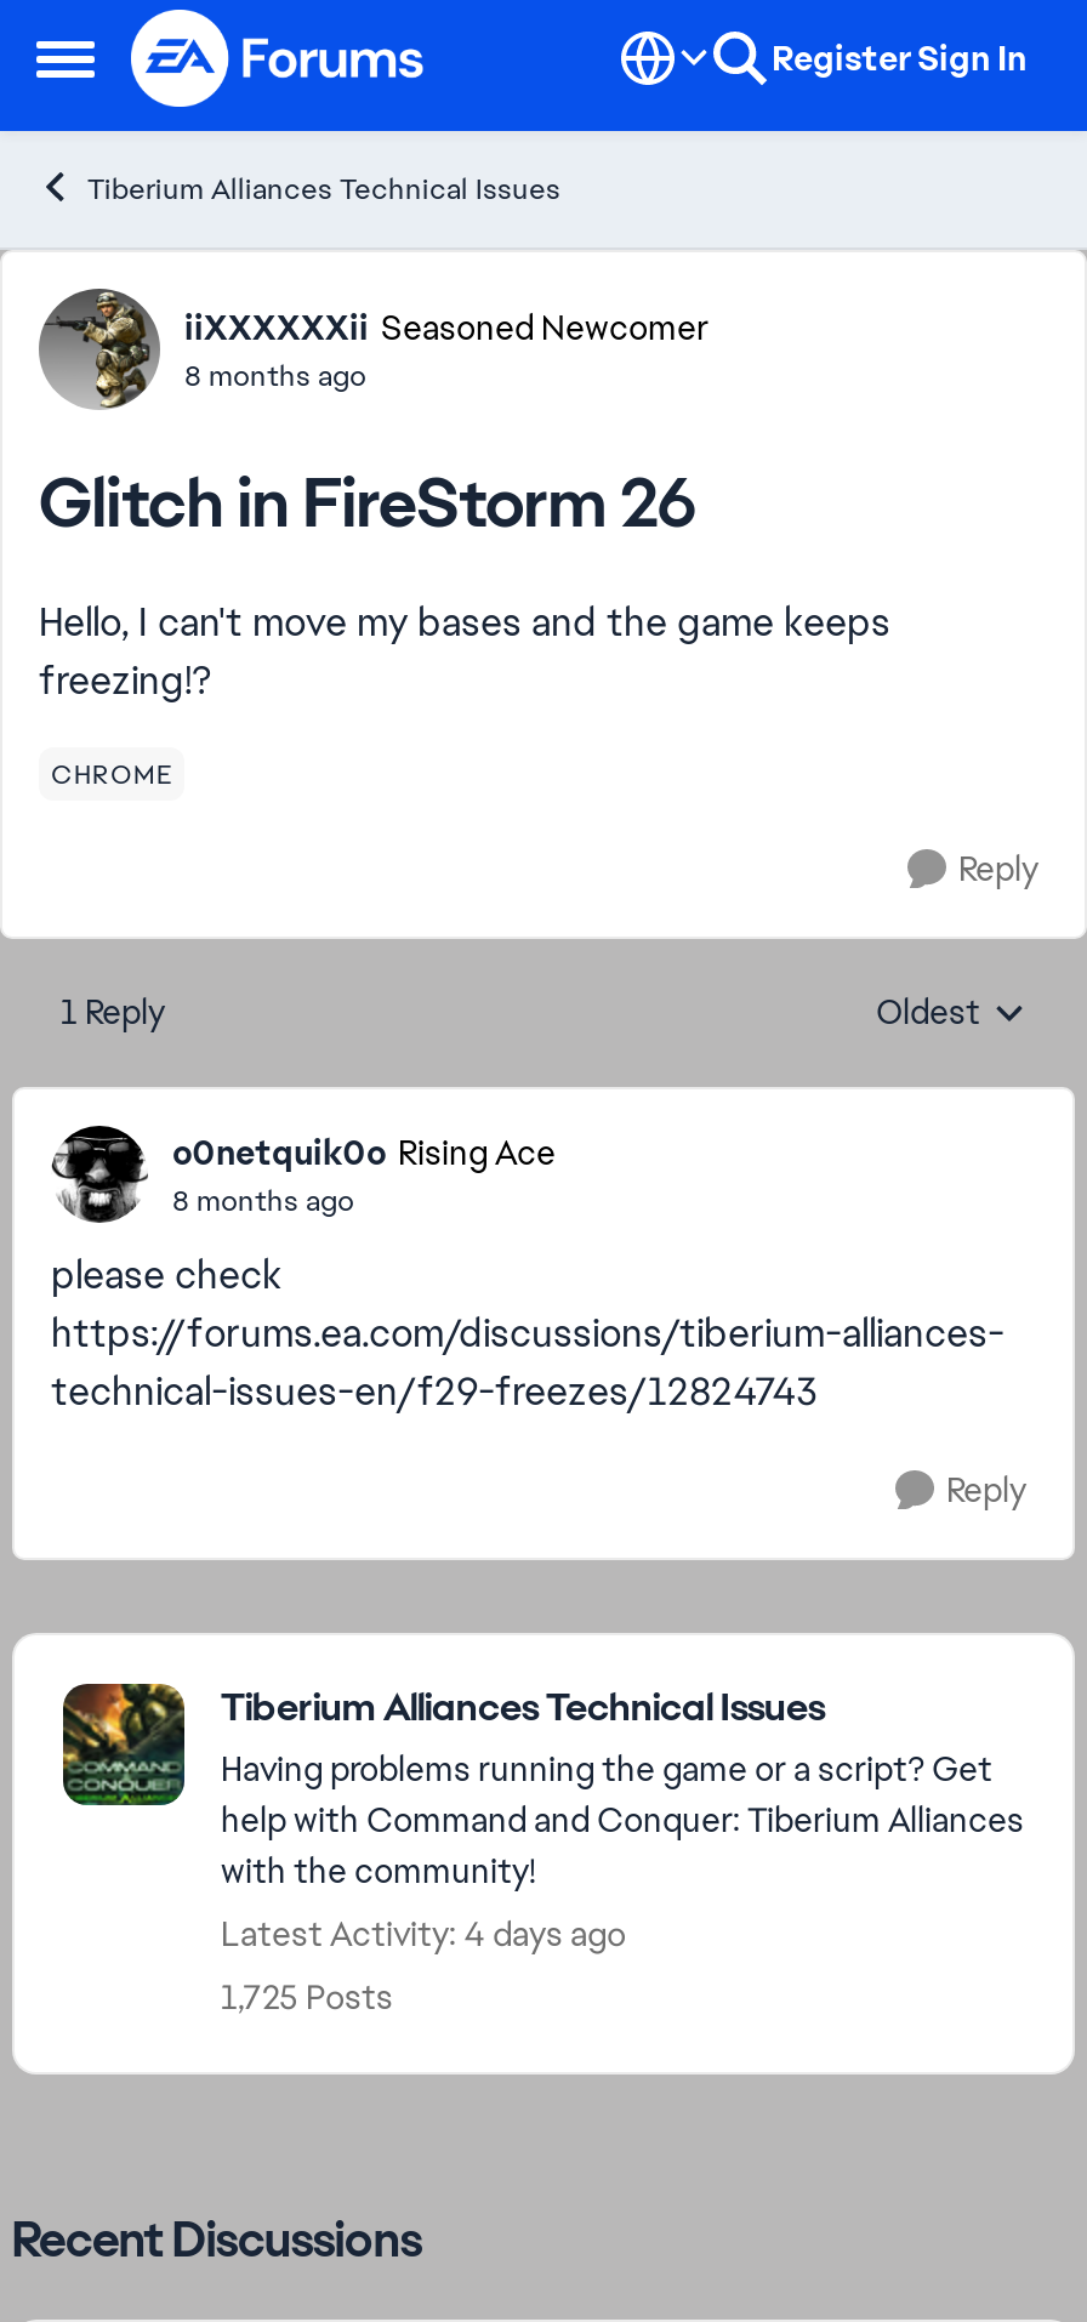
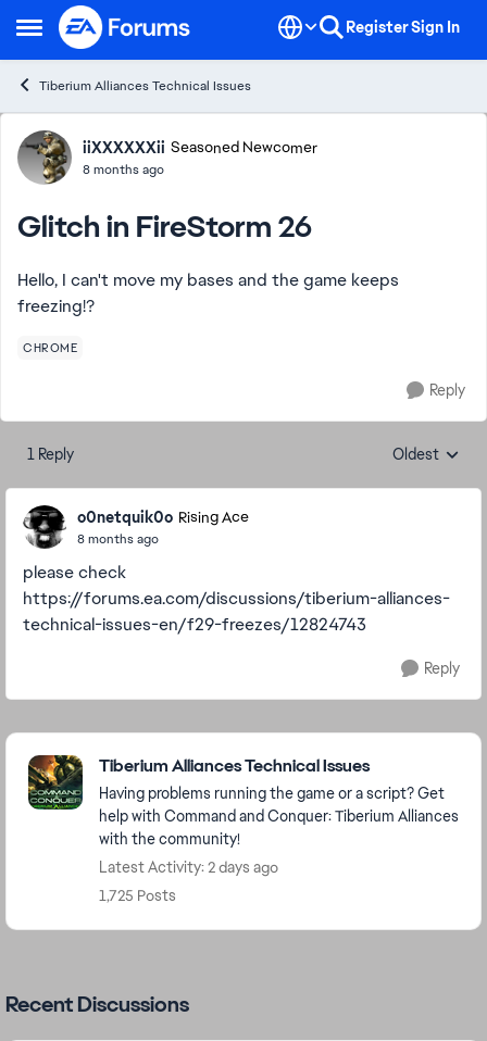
[221,1912,626,1956] Latest Activity: 4 days ago -> [99,857,278,877] Latest Activity: 2 days ago

